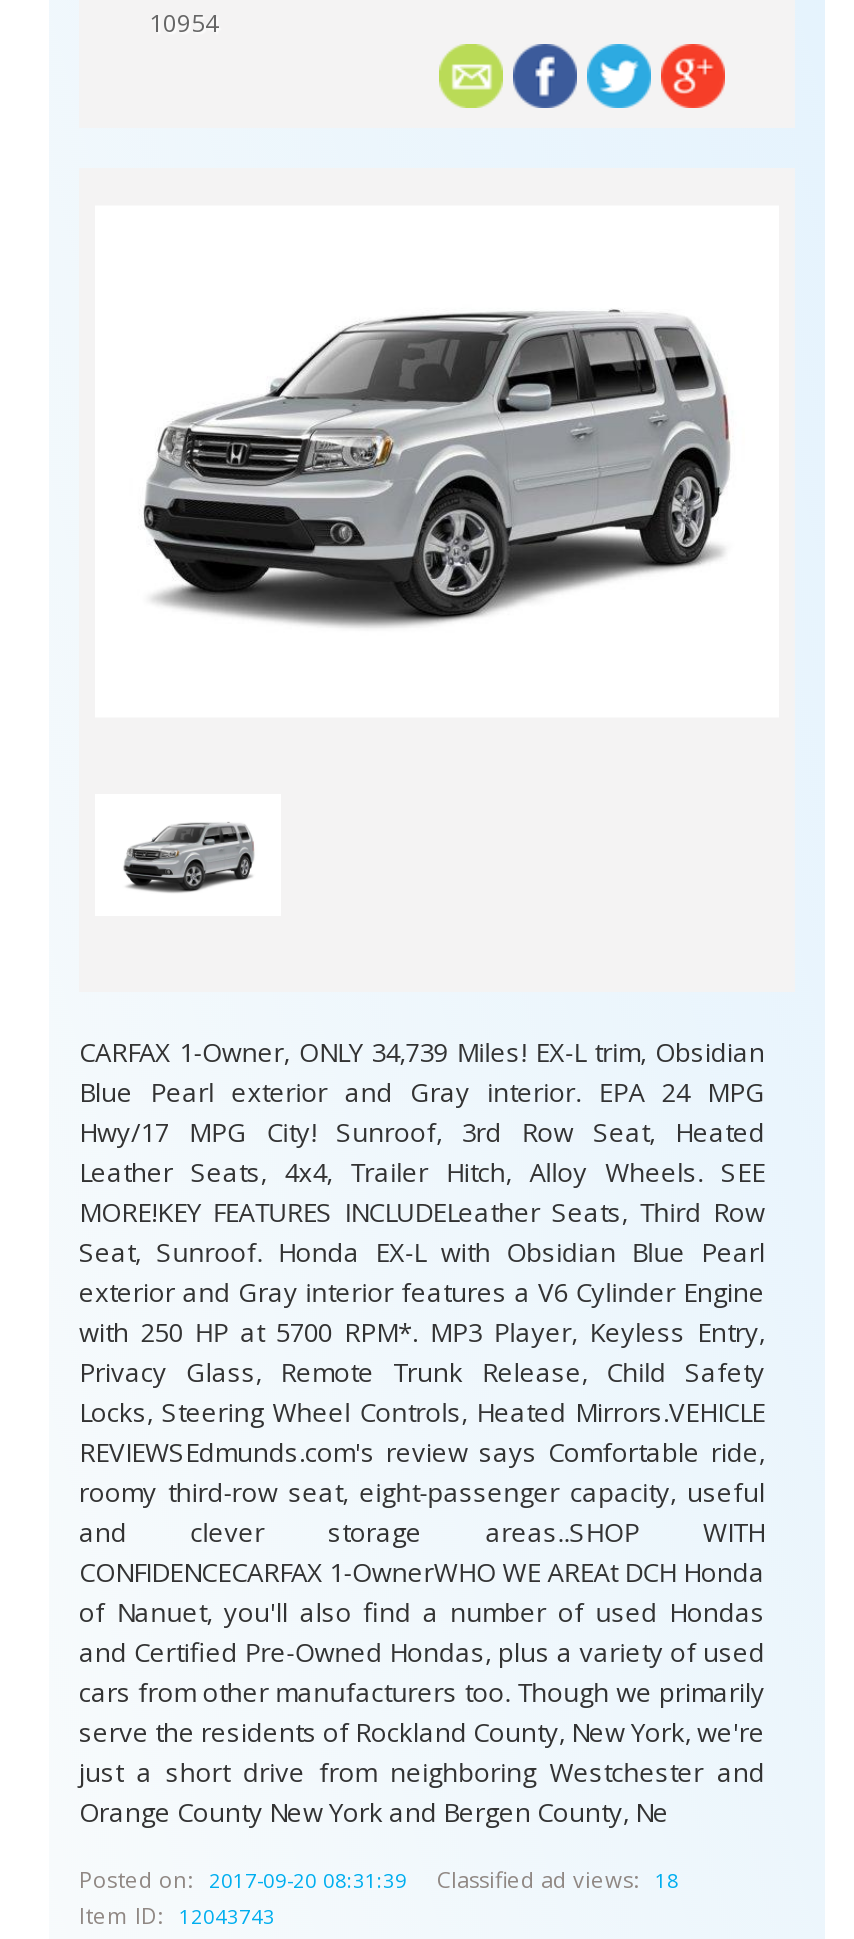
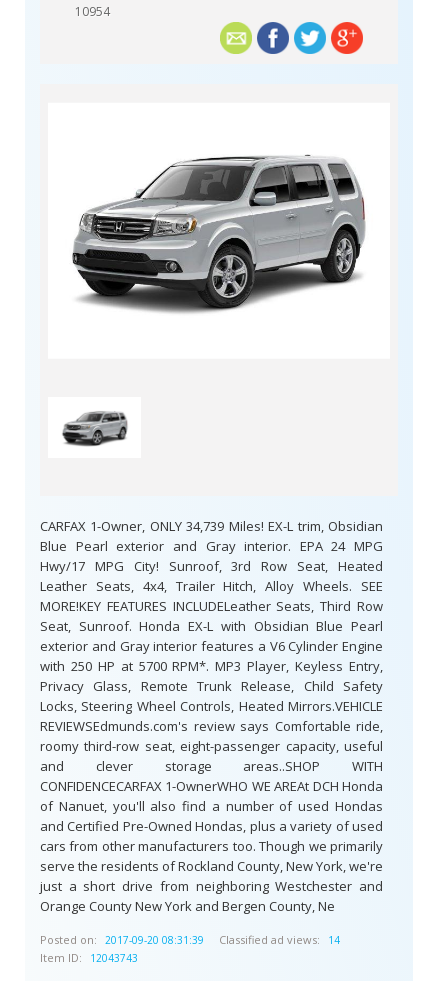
[437,1864,679,1894] Classified ad views: 18 -> [219,932,340,947] Classified ad views: 14

